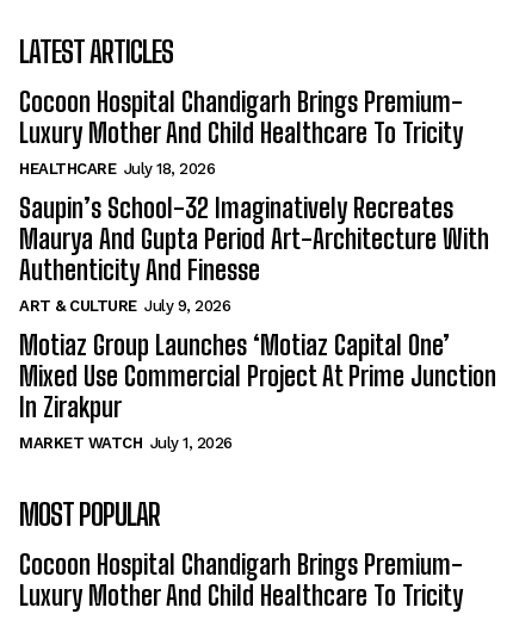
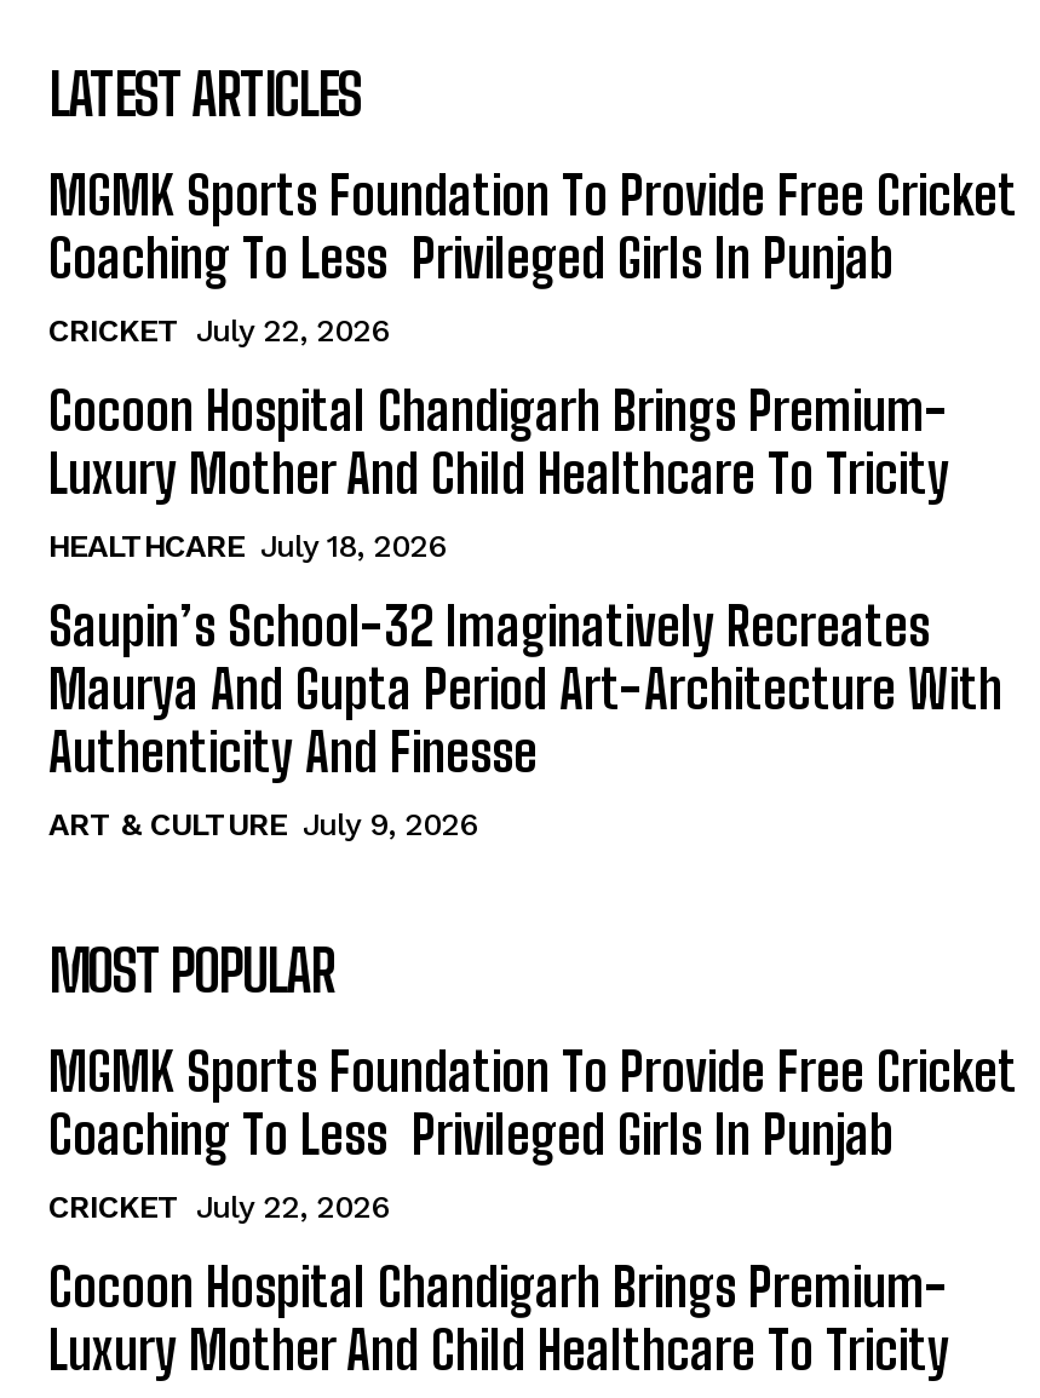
none -> [48,163,1017,350] MGMK Sports Foundation To Provide Free Cricket | Coaching To Less Privileged Girls In Punjab | CRICKET July 22, 2026
moved [19,86,489,315] -> [48,379,1002,844]: Cocoon Hospital Chandigarh Brings Premium- | Luxury Mother And Child Healthcare To Tricity | HEALTHCARE July 18, 2026 | Saupin’s School-32 Imaginatively Recreates | Maurya And Gupta Period Art-Architecture With | Authenticity And Finesse | ART & CULTURE July 9, 2026
[19,330,496,452] Motiaz Group Launches ‘Motiaz Capital One’ | Mixed Use Commercial Project At Prime Junction | In Zirakpur | MARKET WATCH July 1, 2026 -> none
moved [19,498,160,532] -> [48,936,334,1006]: MOST POPULAR
none -> [48,1040,1017,1226] MGMK Sports Foundation To Provide Free Cricket | Coaching To Less Privileged Girls In Punjab | CRICKET July 22, 2026

